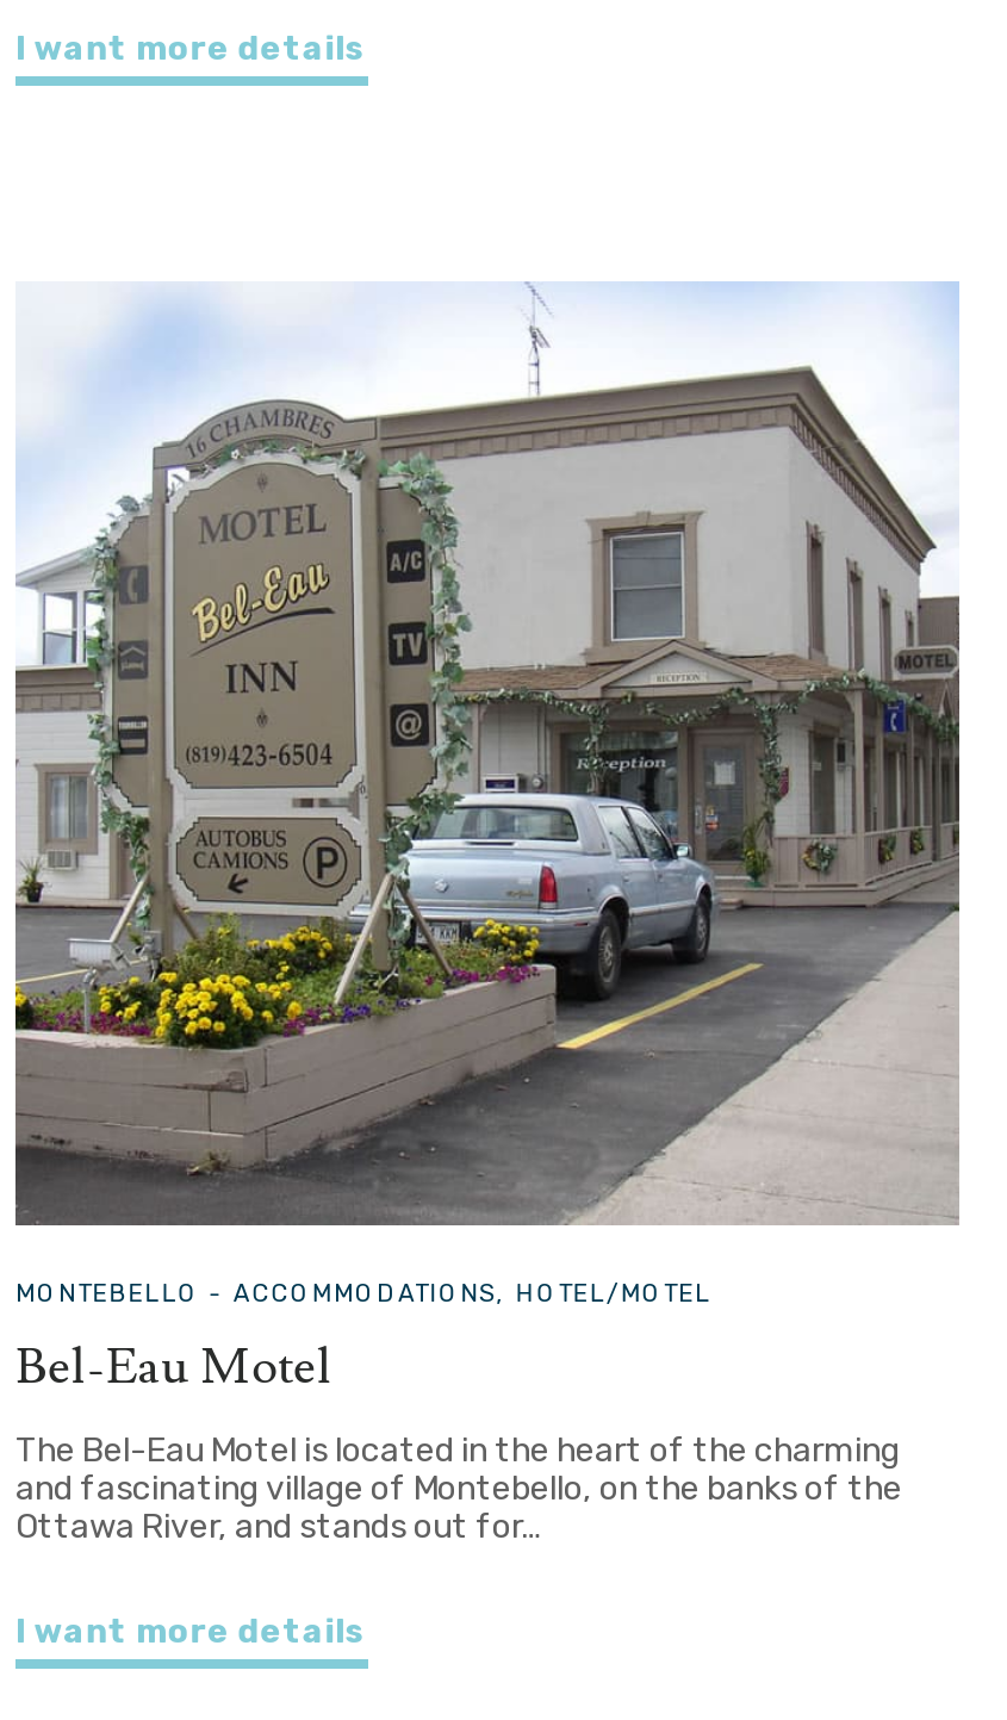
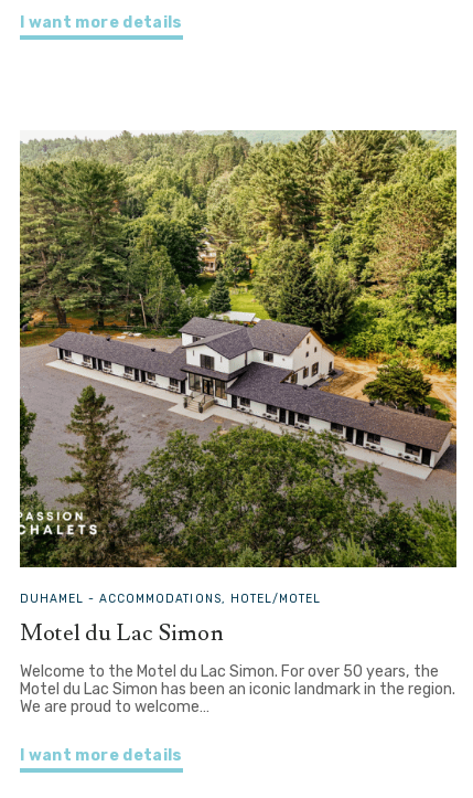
[13,281,962,1399] [image] | MONTEBELLO - ACCOMMODATIONS, HOTEL/MOTEL | Bel-Eau Motel -> [19,129,458,648] [image] | DUHAMEL - ACCOMMODATIONS, HOTEL/MOTEL | Motel du Lac Simon
[15,1430,902,1547] The Bel-Eau Motel is located in the heart of the charming | and fascinating village of Montebello, on the banks of the | Ottawa River, and stands out for… -> [20,662,455,716] Welcome to the Motel du Lac Simon. For over 50 years, the | Motel du Lac Simon has been an iconic landmark in the region. | We are proud to welcome…

